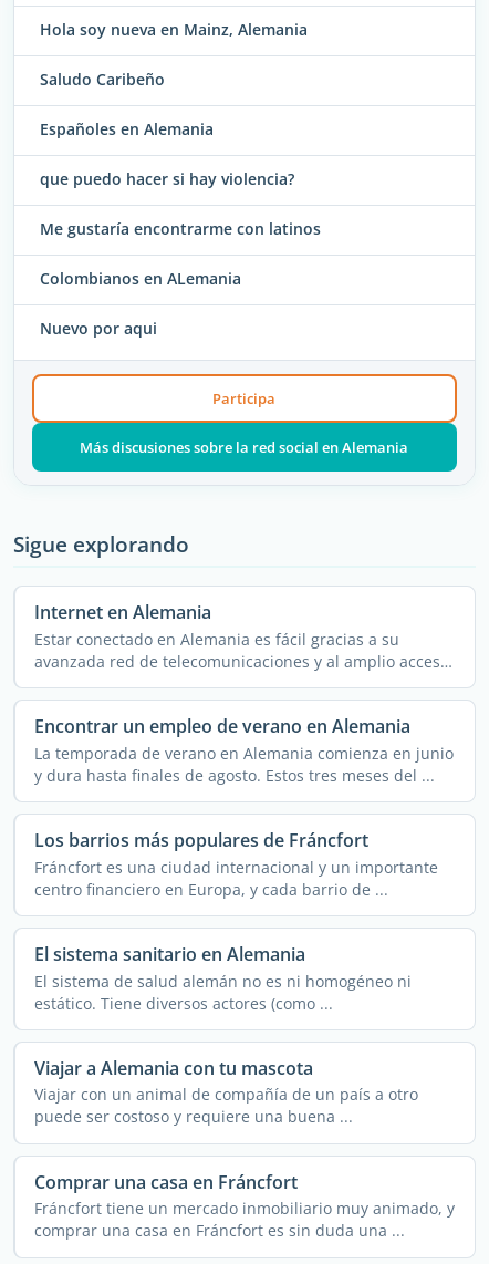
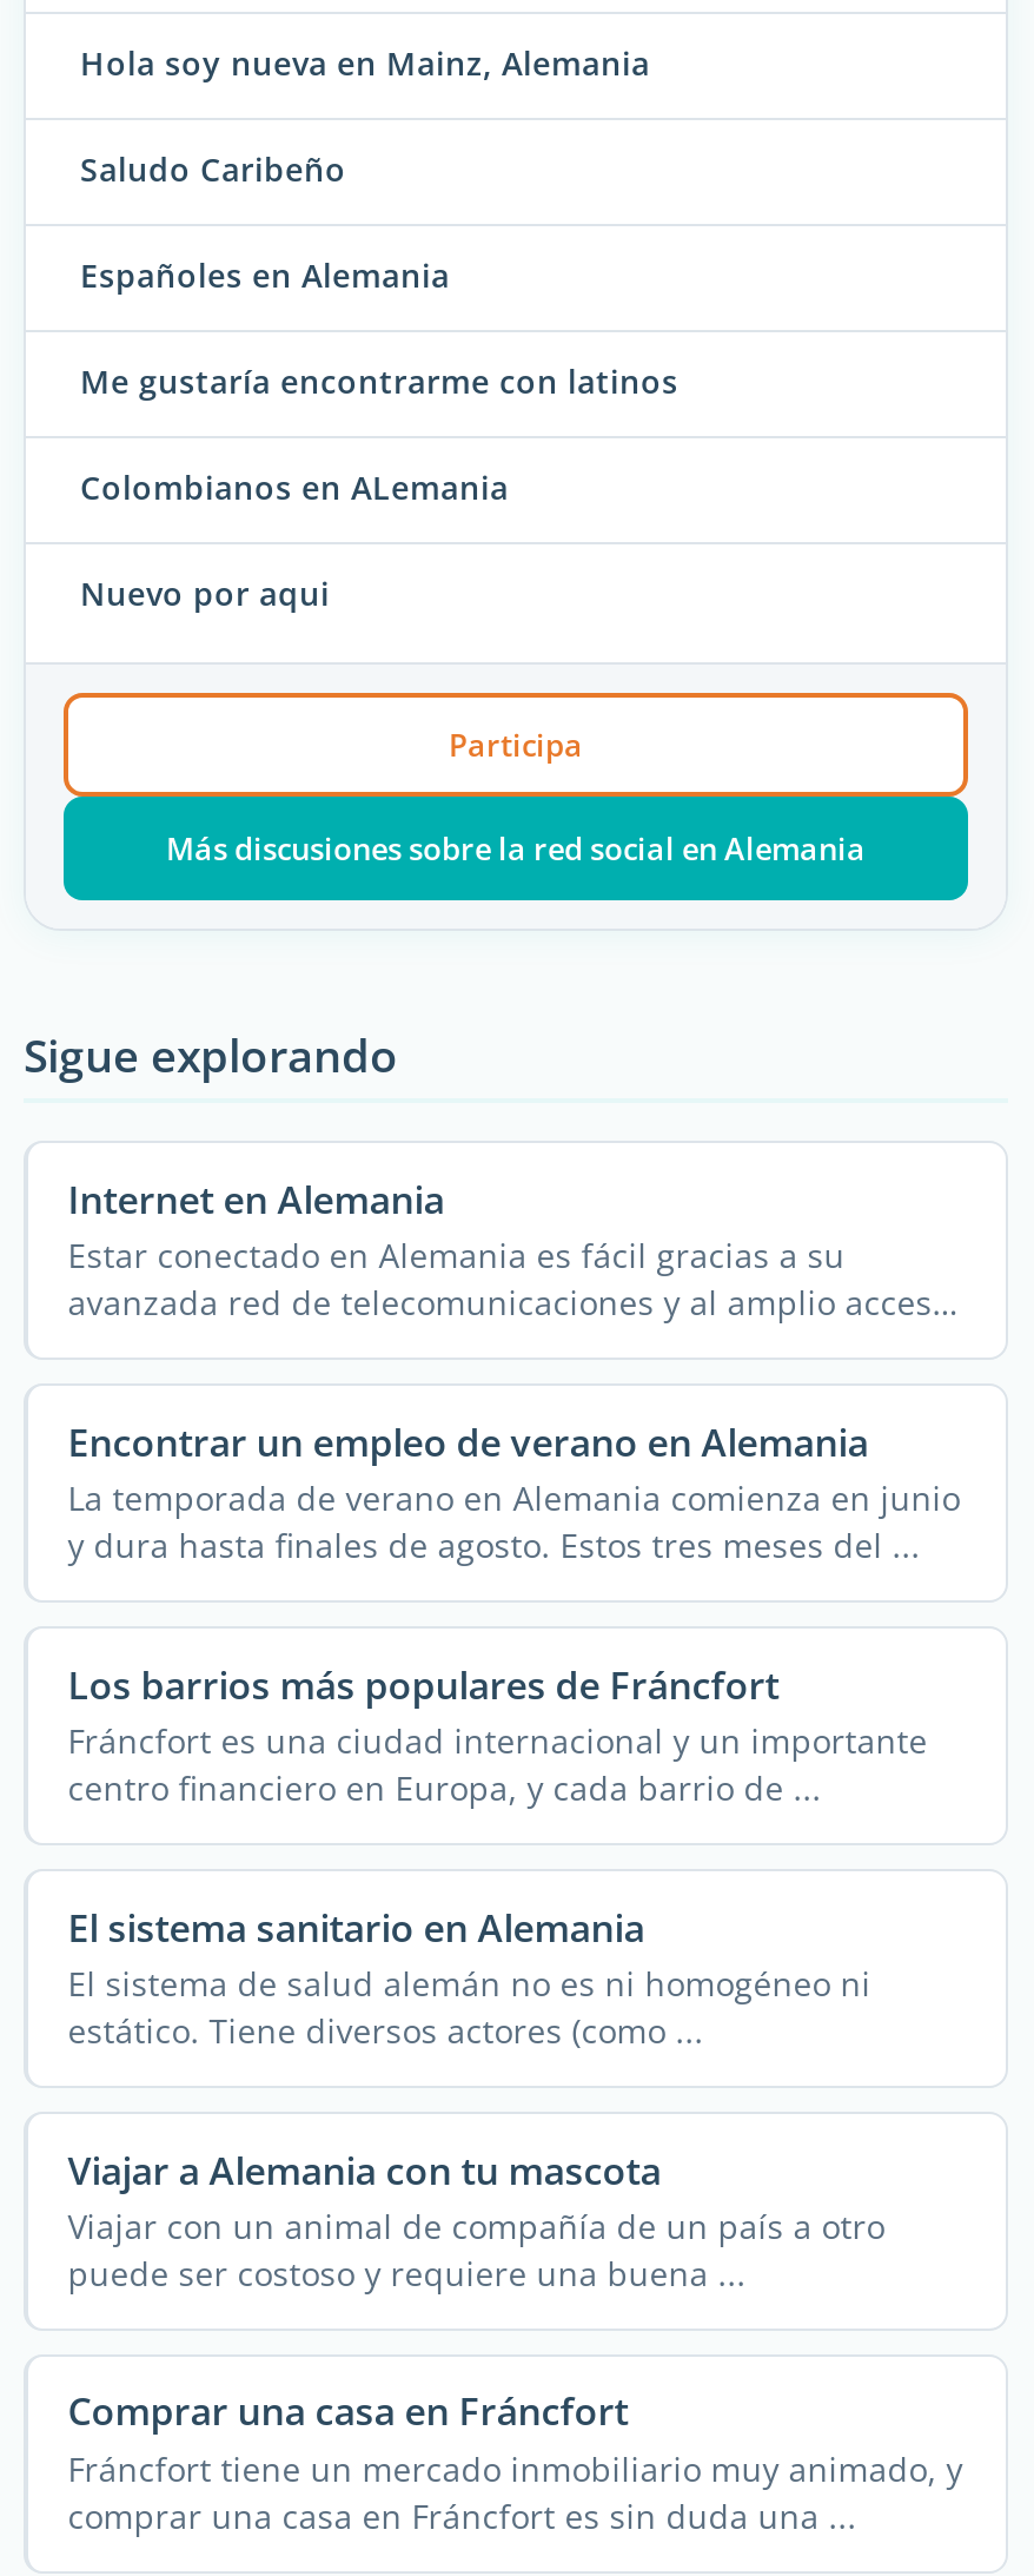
[40,168,294,189] que puedo hacer si hay violencia? -> none

